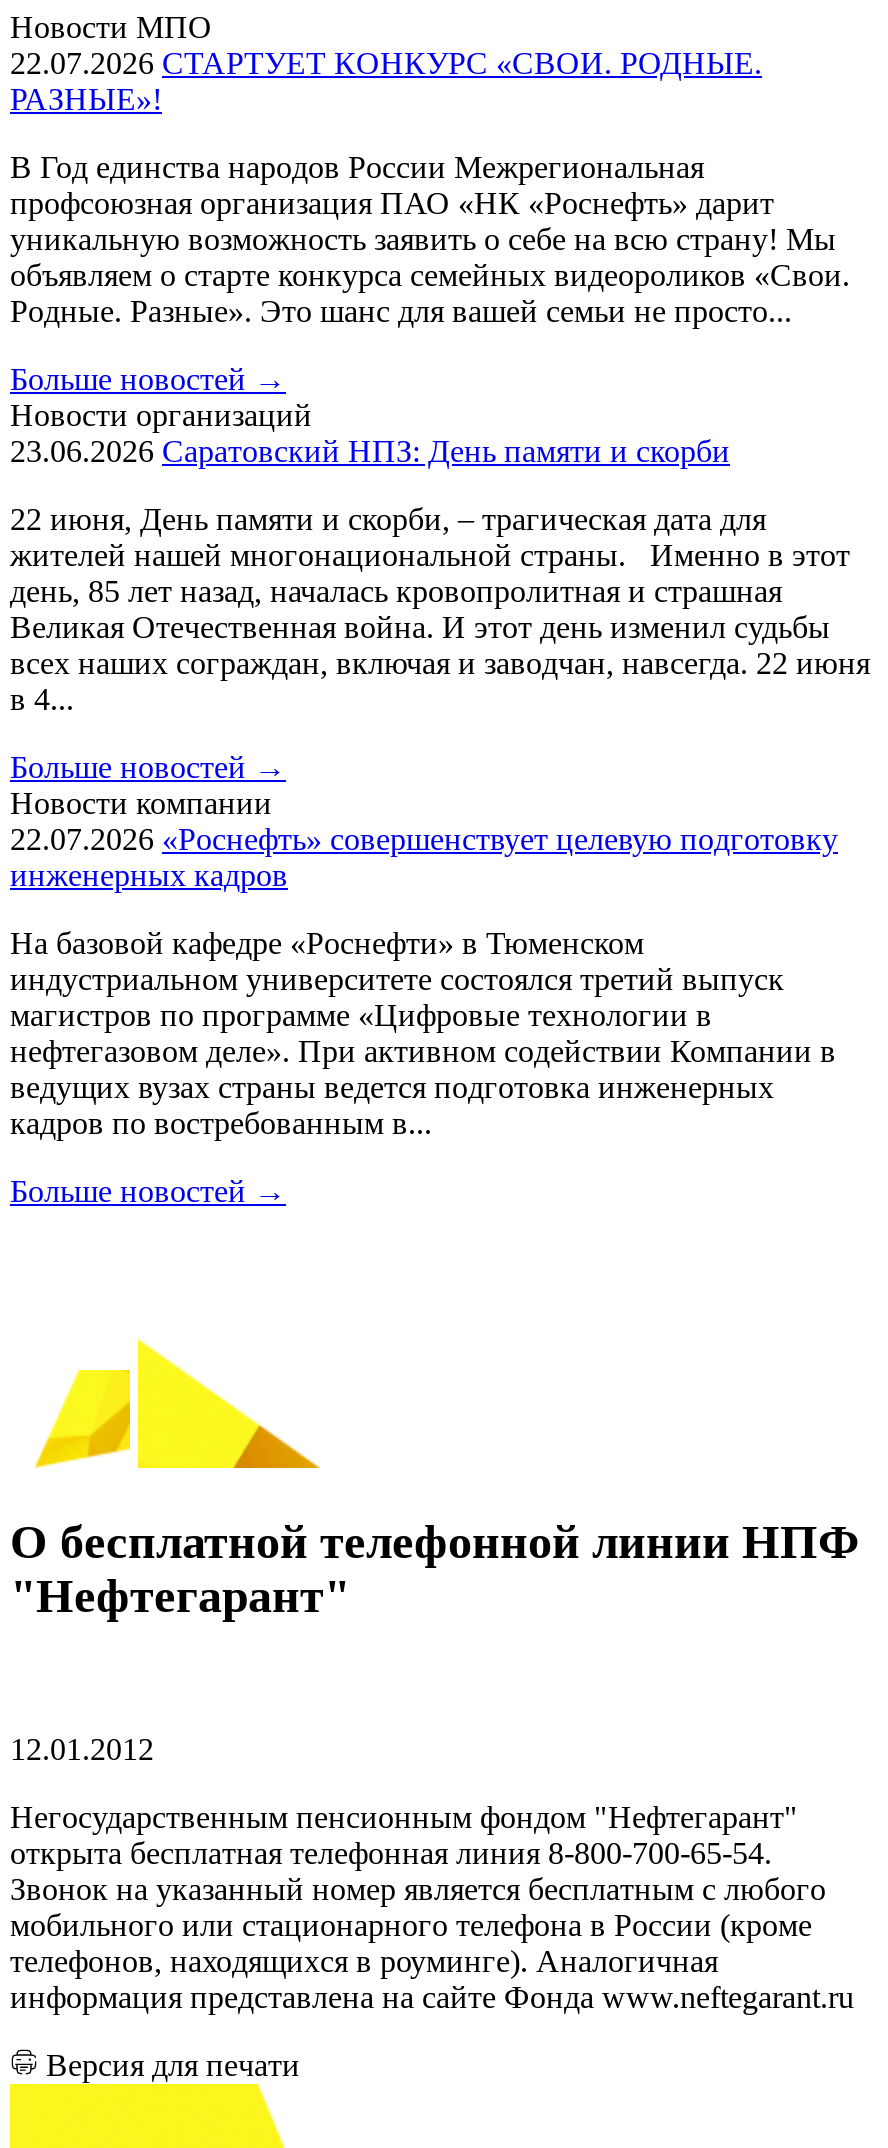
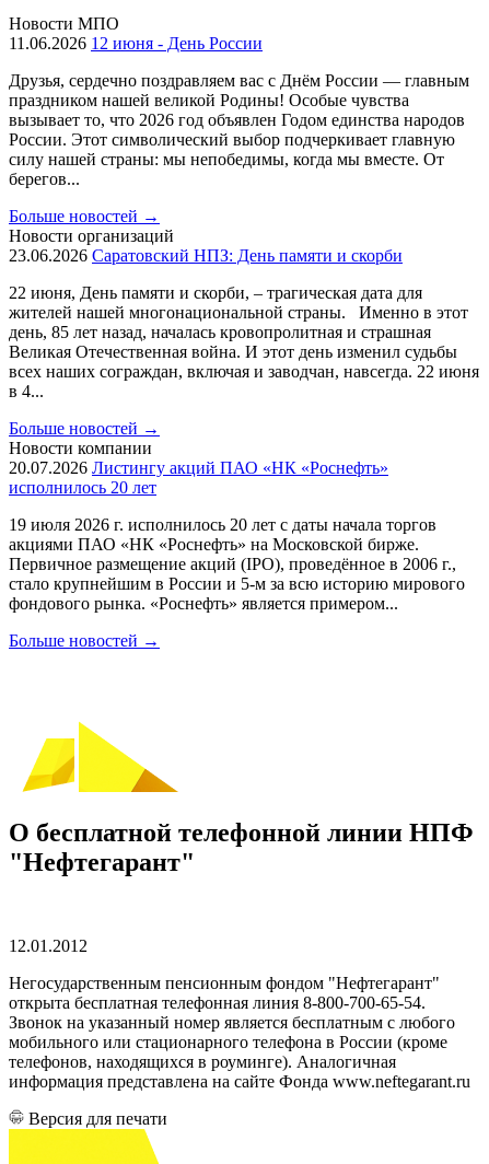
[10,46,762,116] 22.07.2026 СТАРТУЕТ КОНКУРС «СВОИ. РОДНЫЕ. | РАЗНЫЕ»! -> [9,34,263,53] 11.06.2026 12 июня - День России
[10,150,850,328] В Год единства народов России Межрегиональная | профсоюзная организация ПАО «НК «Роснефть» дарит | уникальную возможность заявить о себе на всю страну! Мы | объявляем о старте конкурса семейных видеороликов «Свои. | Родные. Разные». Это шанс для вашей семьи не просто... -> [9,71,469,188] Друзья, сердечно поздравляем вас с Днём России — главным | праздником нашей великой Родины! Особые чувства | вызывает то, что 2026 год объявлен Годом единства народов | России. Этот символический выбор подчеркивает главную | силу нашей страны: мы непобедимы, когда мы вместе. От | берегов...
[10,822,838,892] 22.07.2026 «Роснефть» совершенствует целевую подготовку | инженерных кадров -> [9,458,388,497] 20.07.2026 Листингу акций ПАО «НК «Роснефть» | исполнилось 20 лет
[10,926,836,1140] На базовой кафедре «Роснефти» в Тюменском | индустриальном университете состоялся третий выпуск | магистров по программе «Цифровые технологии в | нефтегазовом деле». При активном содействии Компании в | ведущих вузах страны ведется подготовка инженерных | кадров по востребованным в... -> [9,515,465,613] 19 июля 2026 г. исполнилось 20 лет с даты начала торгов | акциями ПАО «НК «Роснефть» на Московской бирже. | Первичное размещение акций (IPO), проведённое в 2006 г., | стало крупнейшим в России и 5-м за всю историю мирового | фондового рынка. «Роснефть» является примером...

